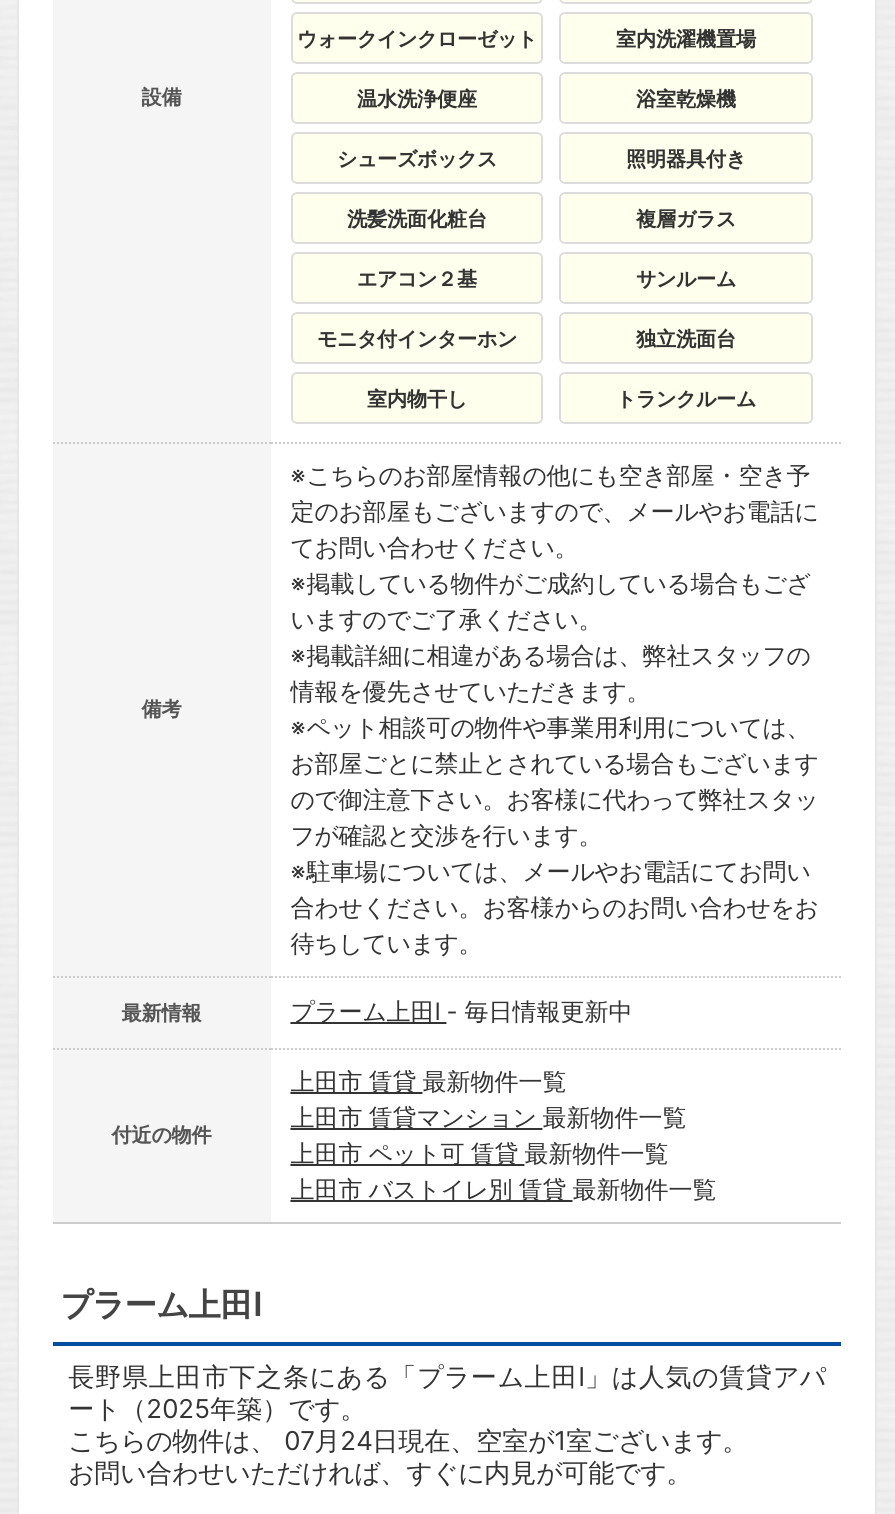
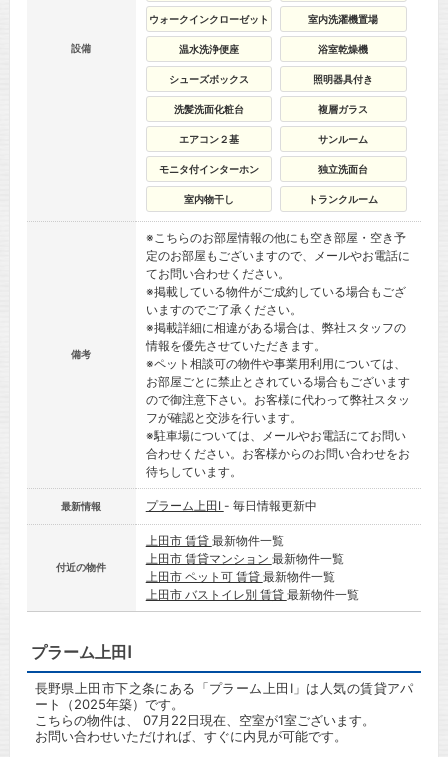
[68,1424,748,1456] こちらの物件は、 07月24日現在、空室が1室ございます。 -> [35,712,375,728] こちらの物件は、 07月22日現在、空室が1室ございます。

